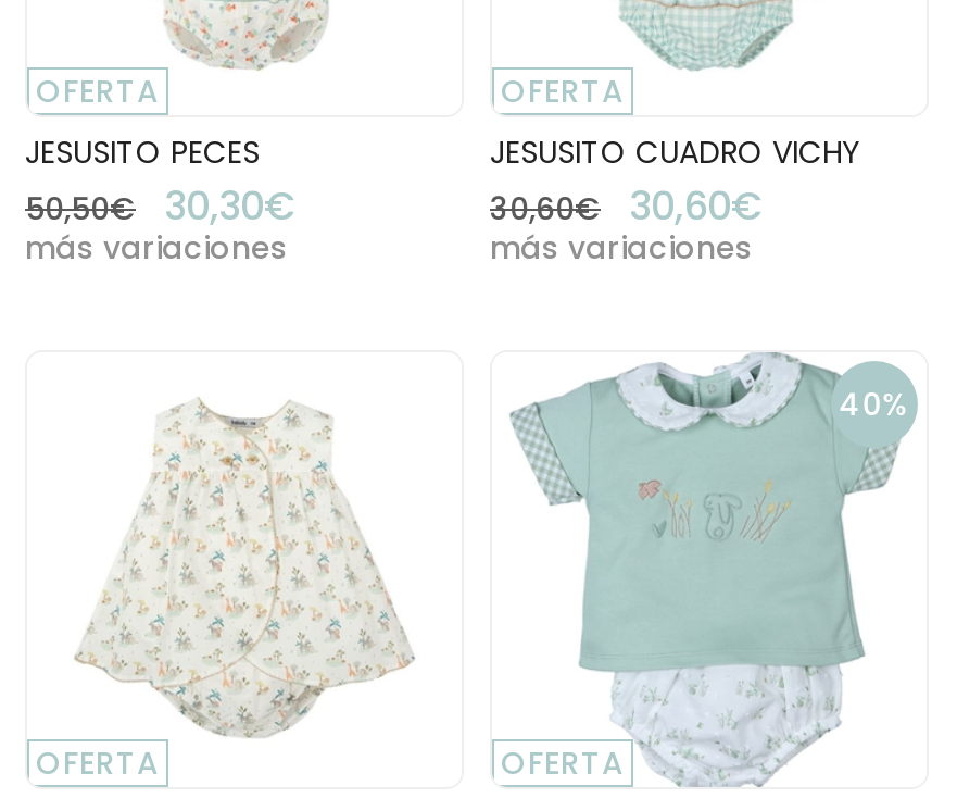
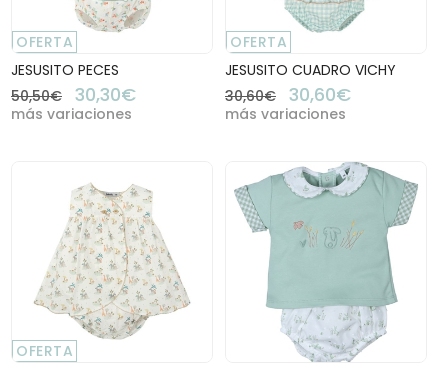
[839,383,910,426] 40% -> none
[501,741,625,785] OFERTA -> none

